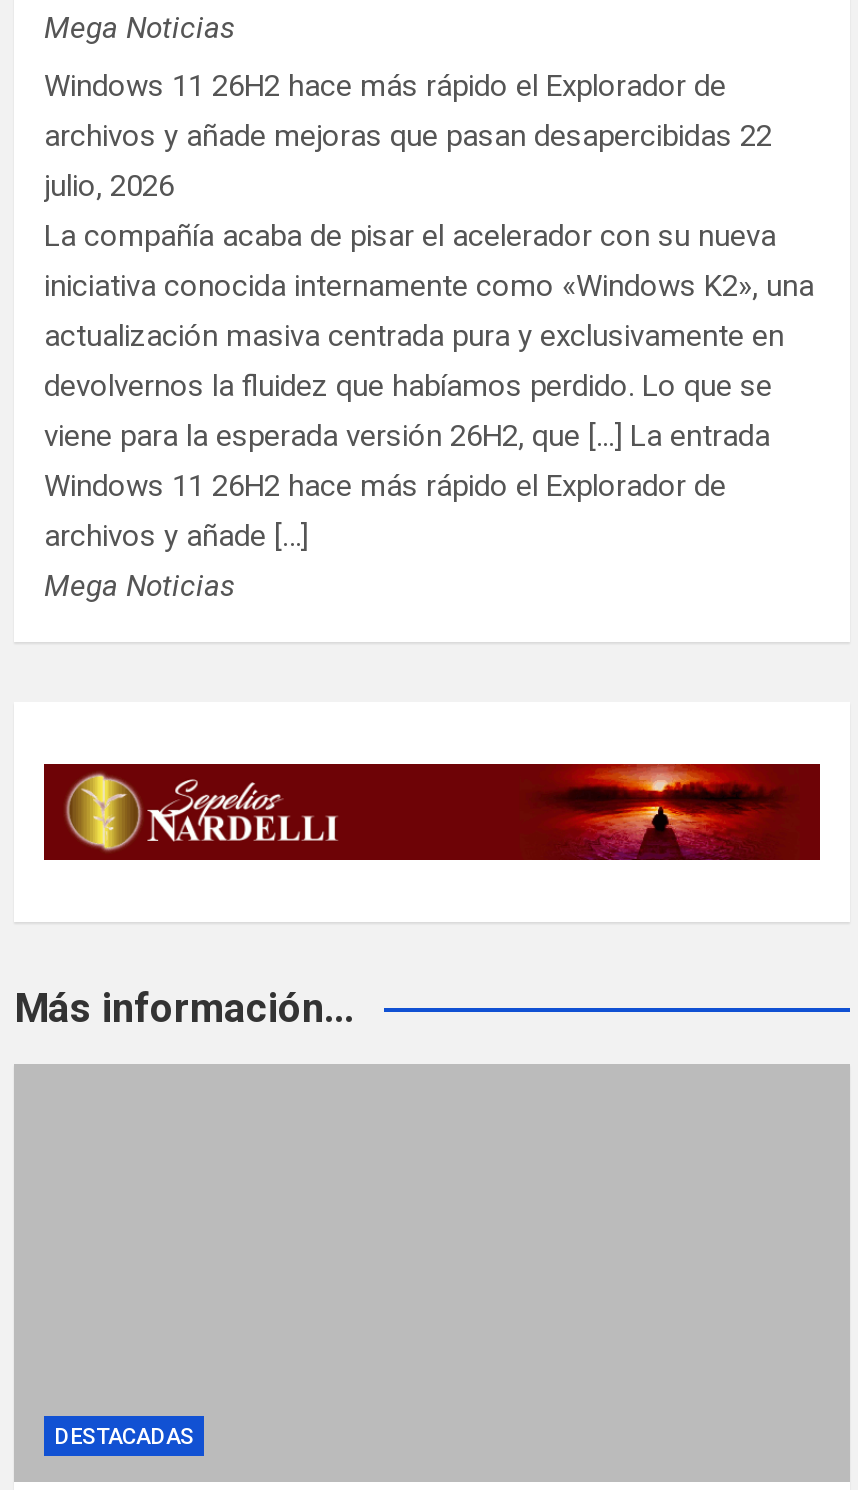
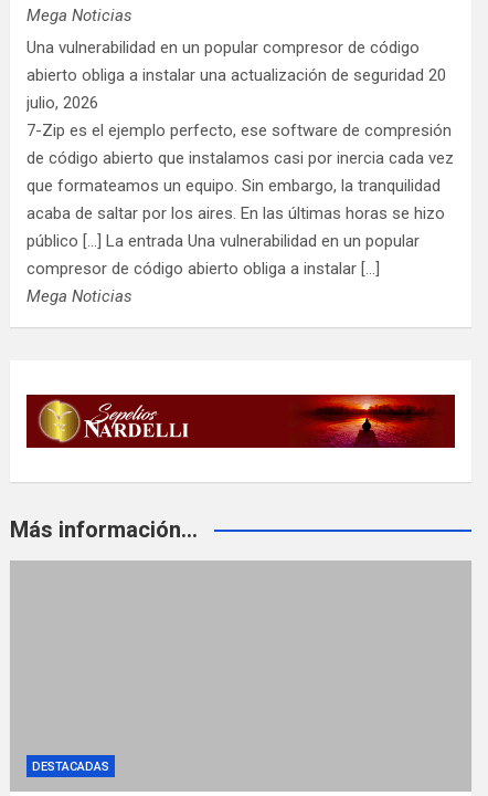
[44,69,772,155] Windows 11 26H2 hace más rápido el Explorador de | archivos y añade mejoras que pasan desapercibidas 22 -> [26,38,446,86] Una vulnerabilidad en un popular compresor de código | abierto obliga a instalar una actualización de seguridad 20
[44,219,814,555] La compañía acaba de pisar el acelerador con su nueva | iniciativa conocida internamente como «Windows K2», una | actualización masiva centrada pura y exclusivamente en | devolvernos la fluidez que habíamos perdido. Lo que se | viene para la esperada versión 26H2, que [...] La entrada | Windows 11 26H2 hace más rápido el Explorador de | archivos y añade […] -> [26,121,454,279] 7-Zip es el ejemplo perfecto, ese software de compresión | de código abierto que instalamos casi por inercia cada vez | que formateamos un equipo. Sin embargo, la tranquilidad | acaba de saltar por los aires. En las últimas horas se hizo | público [...] La entrada Una vulnerabilidad en un popular | compresor de código abierto obliga a instalar […]

